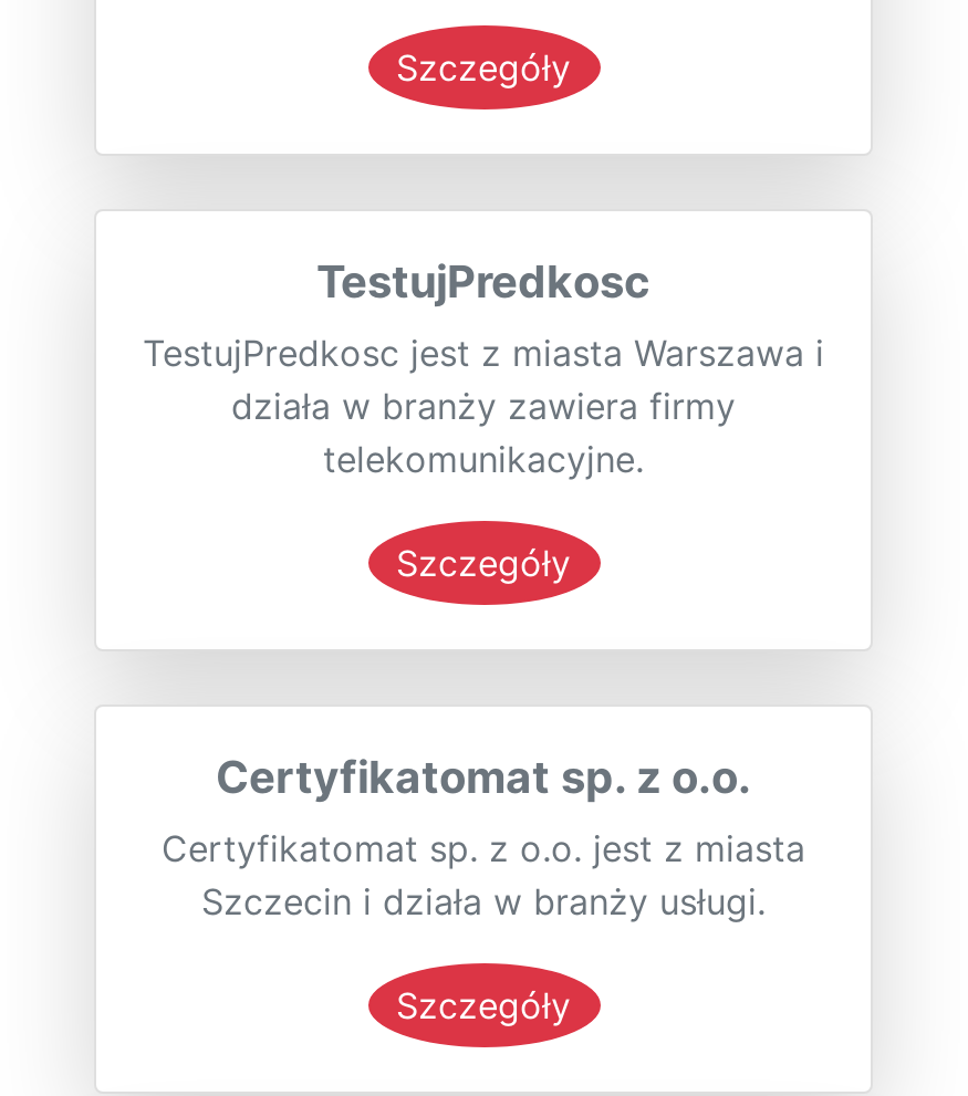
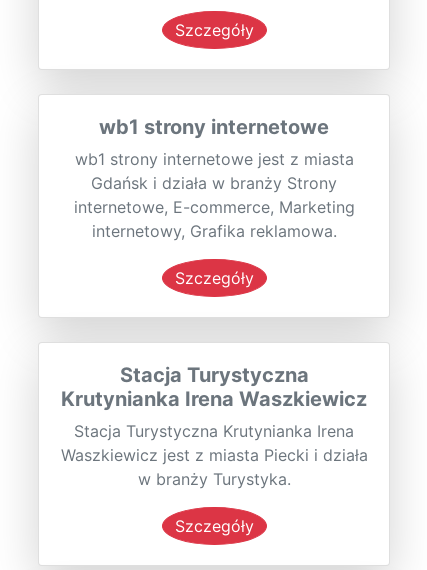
[143,255,824,481] TestujPredkosc | TestujPredkosc jest z miasta Warszawa i | działa w branży zawiera firmy | telekomunikacyjne. -> [73,115,354,241] wb1 strony internetowe | wb1 strony internetowe jest z miasta | Gdańsk i działa w branży Strony | internetowe, E-commerce, Marketing | internetowy, Grafika reklamowa.
[162,751,805,923] Certyfikatomat sp. z o.o. | Certyfikatomat sp. z o.o. jest z miasta | Szczecin i działa w branży usługi. -> [60,363,367,489] Stacja Turystyczna | Krutynianka Irena Waszkiewicz | Stacja Turystyczna Krutynianka Irena | Waszkiewicz jest z miasta Piecki i działa | w branży Turystyka.

